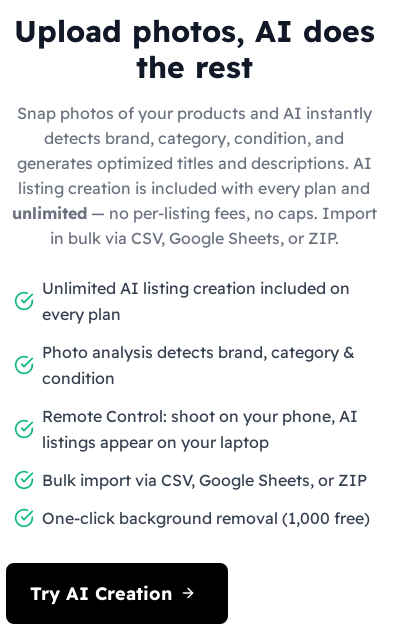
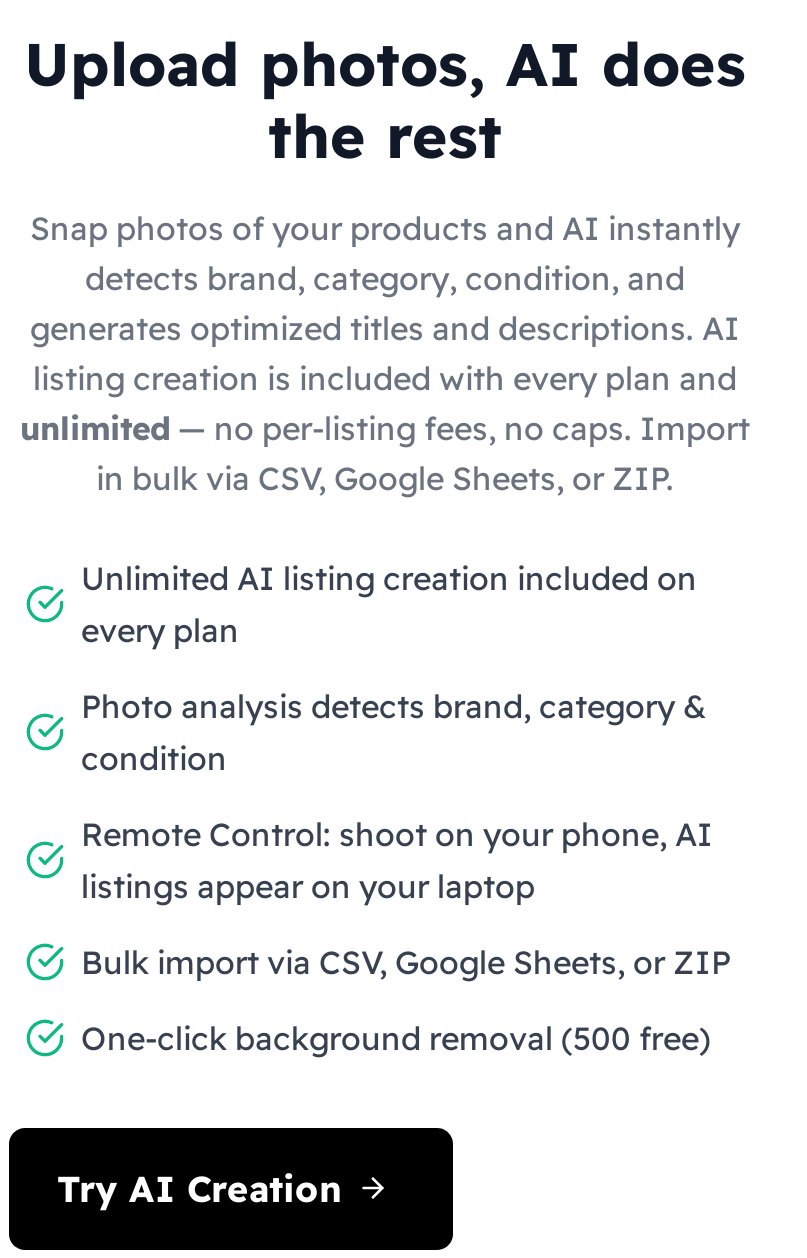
[42,508,370,528] One-click background removal (1,000 free) -> [81,1018,711,1058] One-click background removal (500 free)

